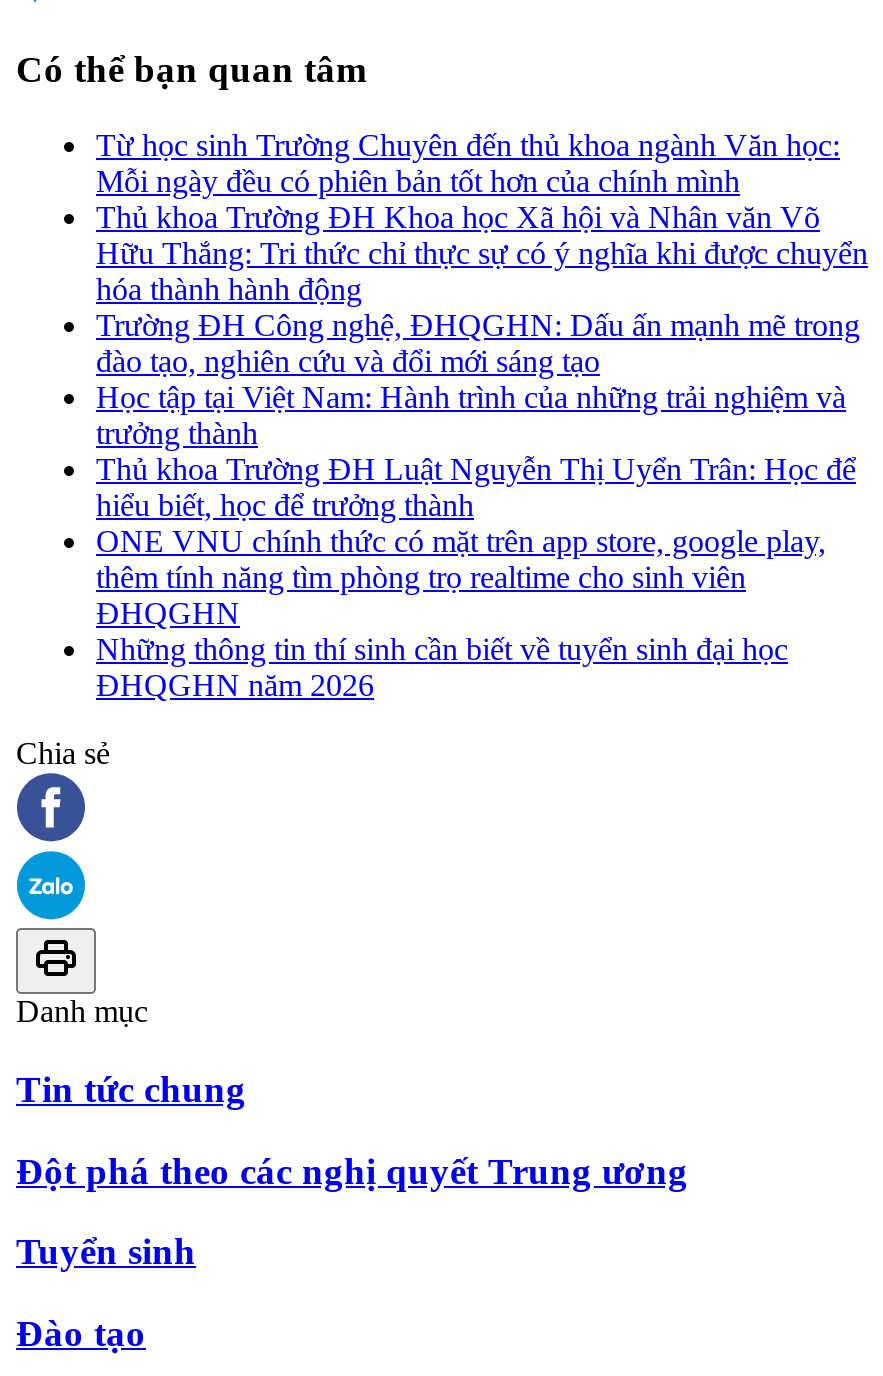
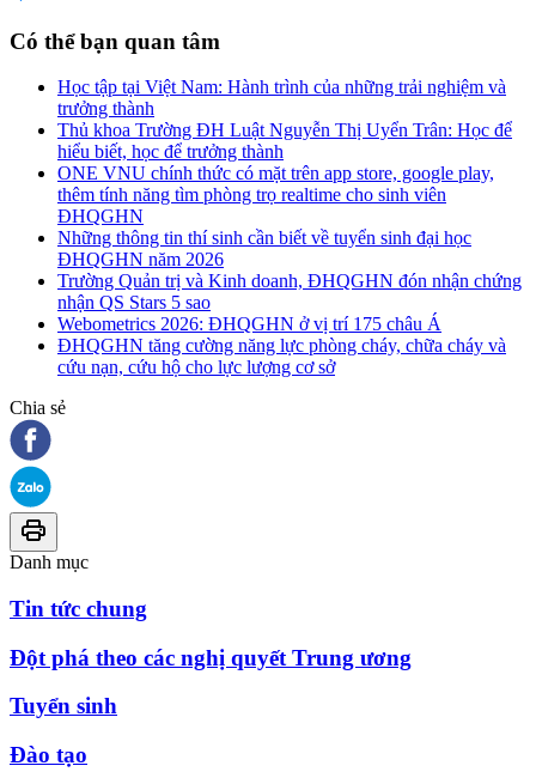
[96,128,868,378] Từ học sinh Trường Chuyên đến thủ khoa ngành Văn học: | Mỗi ngày đều có phiên bản tốt hơn của chính mình | Thủ khoa Trường ĐH Khoa học Xã hội và Nhân văn Võ | Hữu Thắng: Tri thức chỉ thực sự có ý nghĩa khi được chuyển | hóa thành hành động | Trường ĐH Công nghệ, ĐHQGHN: Dấu ấn mạnh mẽ trong | đào tạo, nghiên cứu và đổi mới sáng tạo -> none
moved [96,380,856,702] -> [57,77,512,270]: Học tập tại Việt Nam: Hành trình của những trải nghiệm và | trưởng thành | Thủ khoa Trường ĐH Luật Nguyễn Thị Uyển Trân: Học để | ... | Những thông tin thí sinh cần biết về tuyển sinh đại học | ĐHQGHN năm 2026
none -> [57,271,522,377] Trường Quản trị và Kinh doanh, ĐHQGHN đón nhận chứng | nhận QS Stars 5 sao | Webometrics 2026: ĐHQGHN ở vị trí 175 châu Á | ĐHQGHN tăng cường năng lực phòng cháy, chữa cháy và | cứu nạn, cứu hộ cho lực lượng cơ sở

